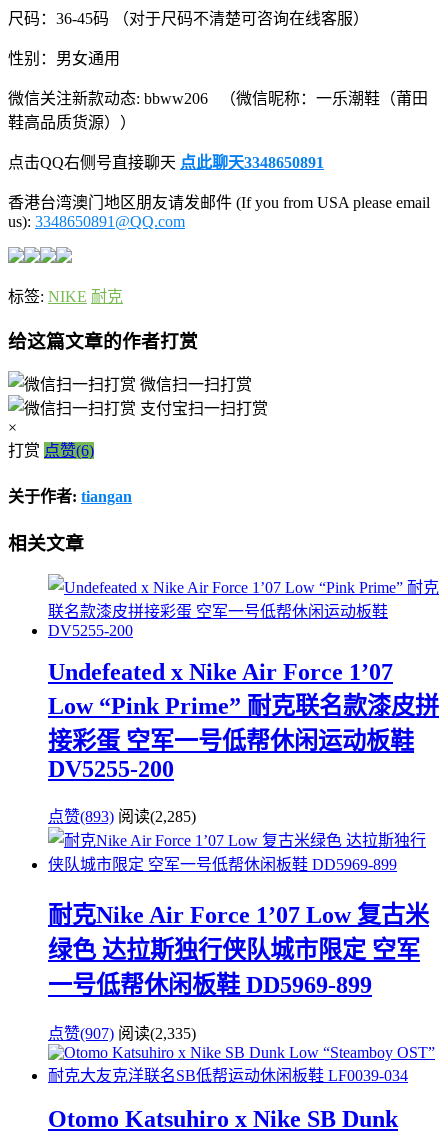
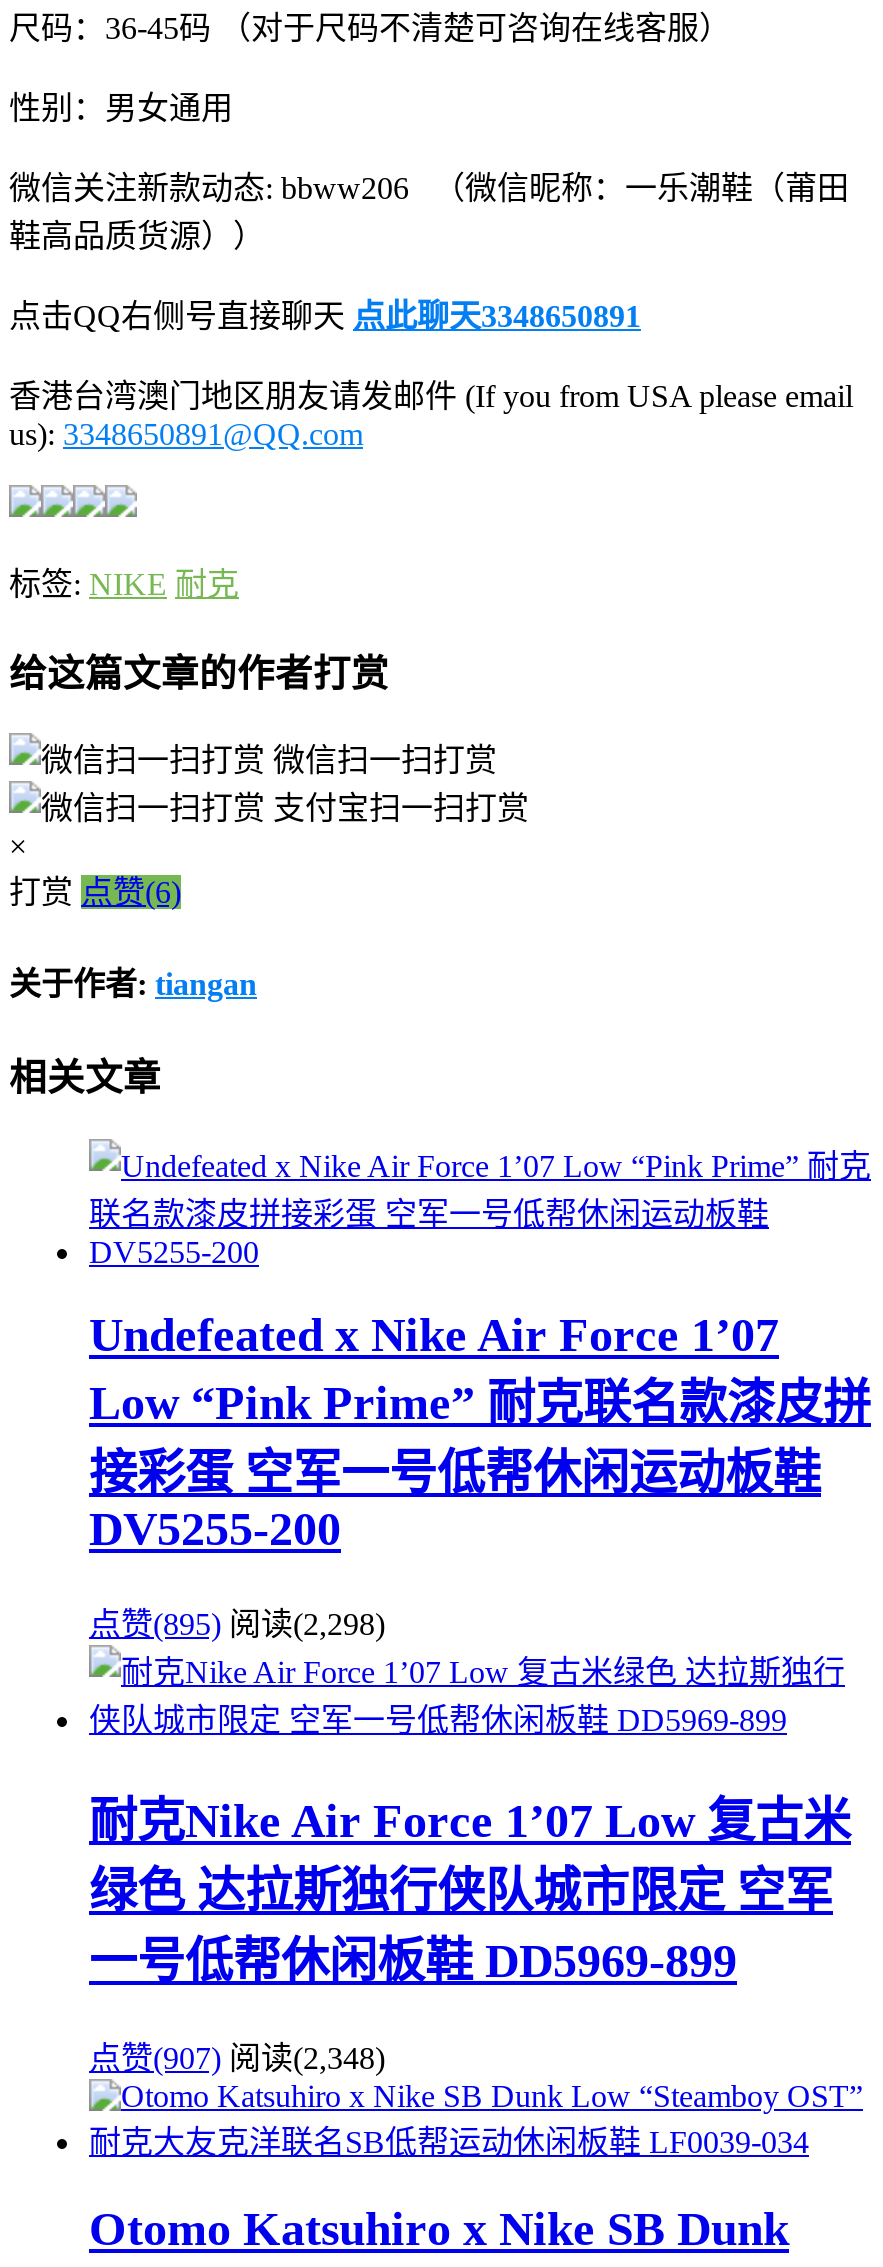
[48,808,196,825] 点赞(893) 阅读(2,285) -> [89,1608,385,1642] 点赞(895) 阅读(2,298)
[48,1025,196,1042] 点赞(907) 阅读(2,335) -> [89,2041,385,2075] 点赞(907) 阅读(2,348)

